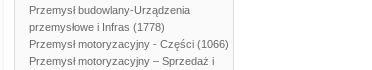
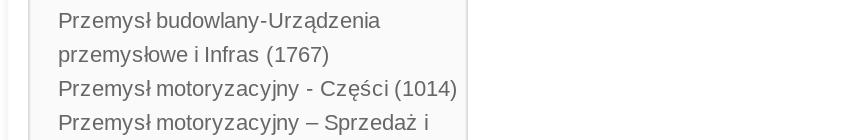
[29,21,165,33] przemysłowe i Infras (1778) -> [58,42,330,66] przemysłowe i Infras (1767)
[29,38,229,50] Przemysł motoryzacyjny - Części (1066) -> [58,76,458,100] Przemysł motoryzacyjny - Części (1014)

